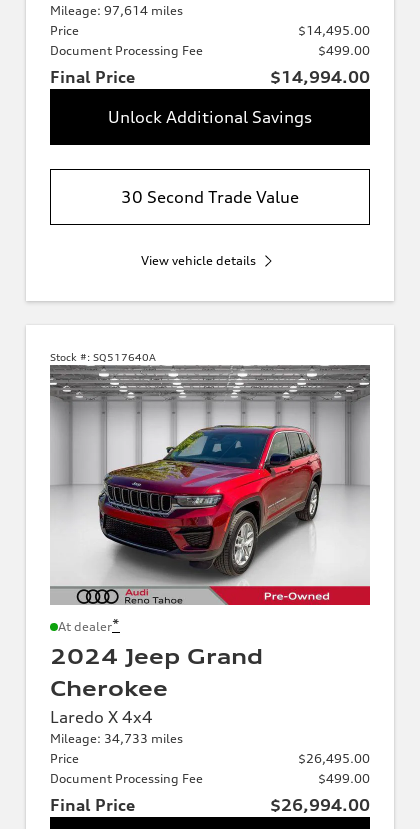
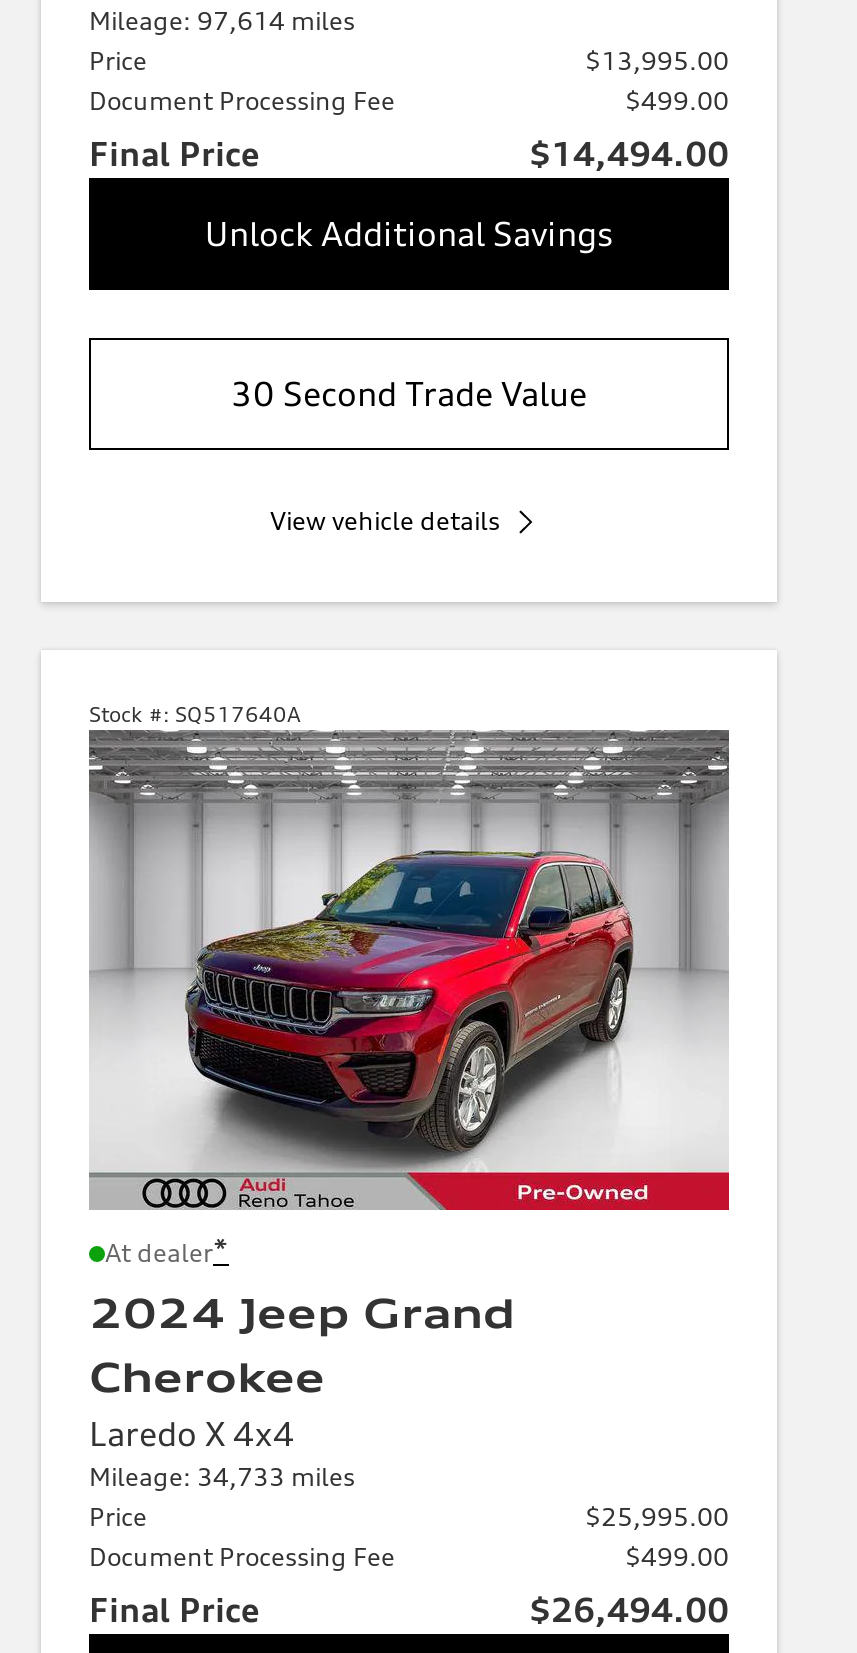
[298,23,370,38] $14,495.00 -> [585,46,729,76] $13,995.00
[270,67,370,87] $14,994.00 -> [529,134,729,174] $14,494.00
[298,751,370,766] $26,495.00 -> [585,1502,729,1532] $25,995.00
[270,795,370,815] $26,994.00 -> [529,1590,729,1630] $26,494.00

